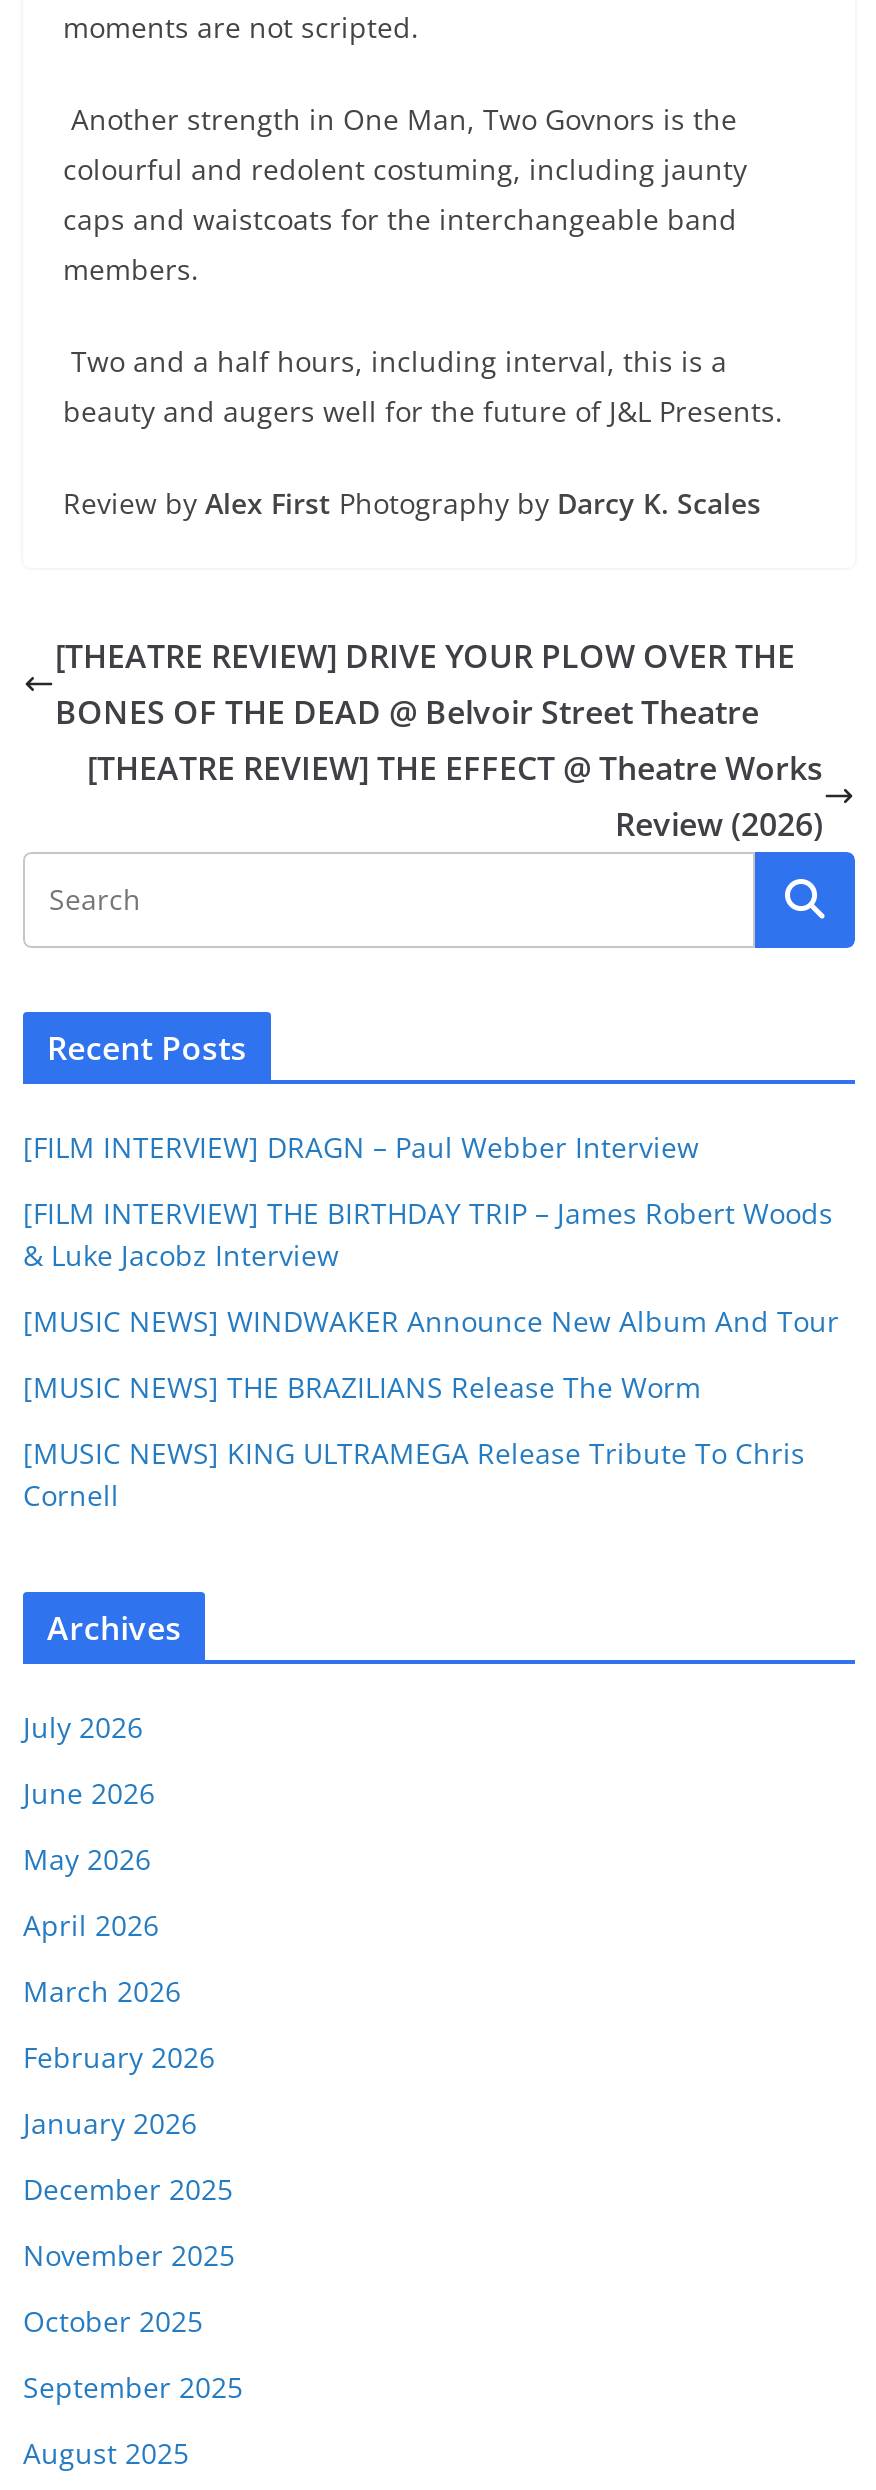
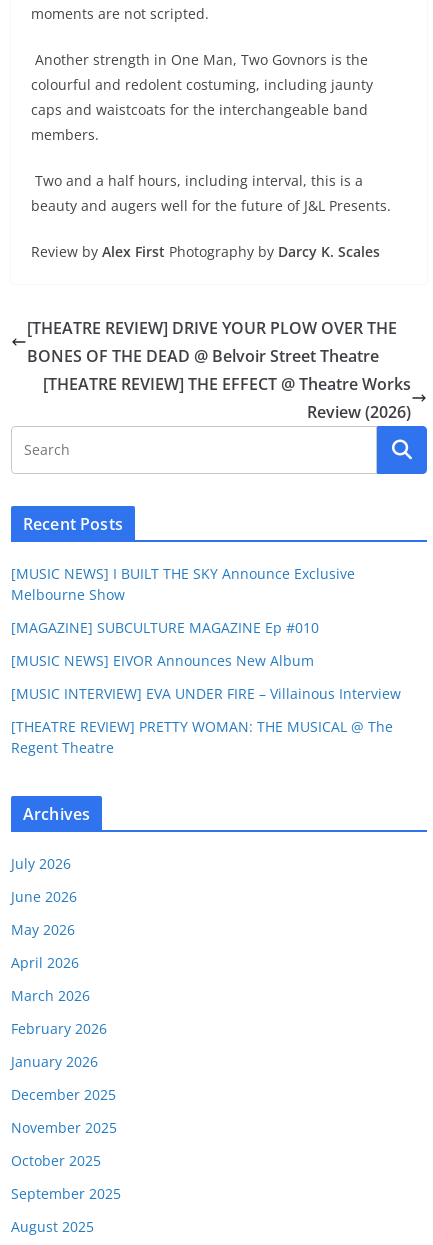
[23,1128,699,1166] [FILM INTERVIEW] DRAGN – Paul Webber Interview -> [11,564,355,604] [MUSIC NEWS] I BUILT THE SKY Announce Exclusive | Melbourne Show
[23,1194,833,1274] [FILM INTERVIEW] THE BIRTHDAY TRIP – James Robert Woods | & Luke Jacobz Interview -> [11,618,319,637] [MAGAZINE] SUBCULTURE MAGAZINE Ep #010
[23,1302,839,1340] [MUSIC NEWS] WINDWAKER Announce New Album And Tour -> [11,651,314,670] [MUSIC NEWS] EIVOR Announces New Album
[23,1368,701,1406] [MUSIC NEWS] THE BRAZILIANS Release The Worm -> [11,684,401,703] [MUSIC INTERVIEW] EVA UNDER FIRE – Villainous Interview
[23,1434,805,1514] [MUSIC NEWS] KING ULTRAMEGA Release Tribute To Chris | Cornell -> [11,717,393,757] [THEATRE REVIEW] PRETTY WOMAN: THE MUSICAL @ The | Regent Theatre

